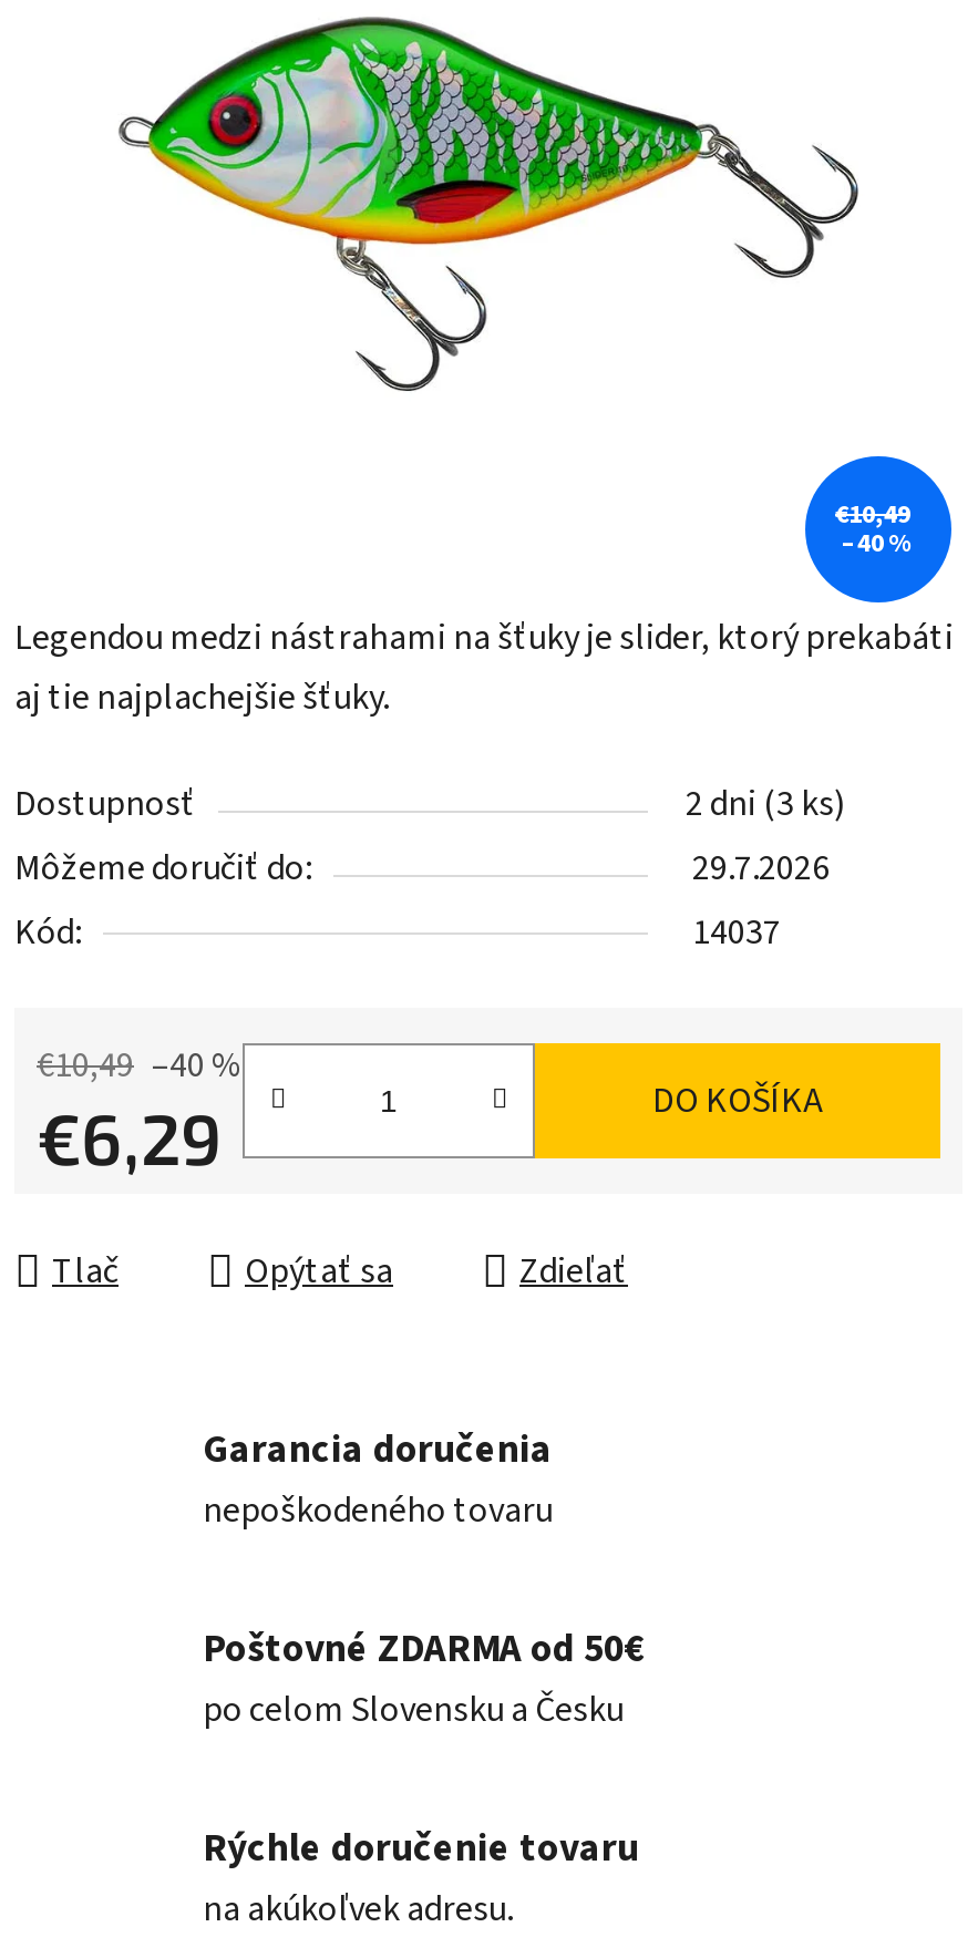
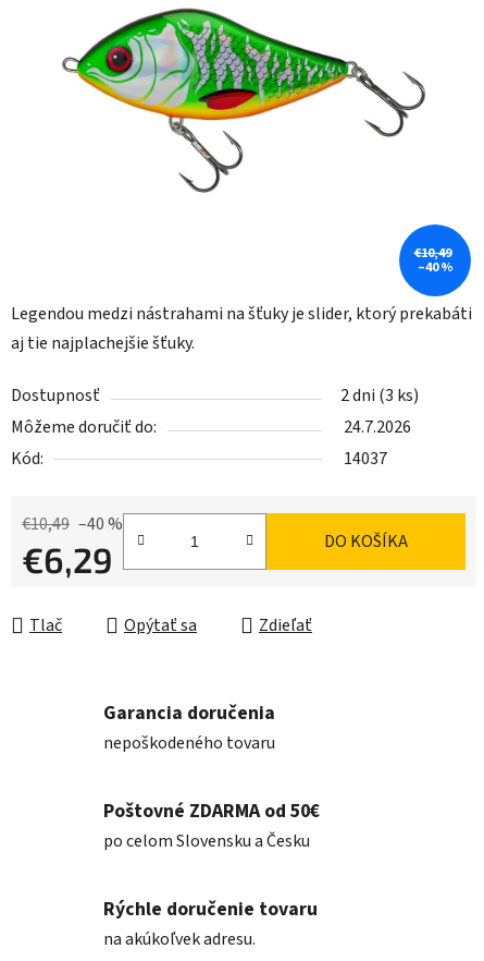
[692,844,830,893] 29.7.2026 -> [344,415,411,439] 24.7.2026

